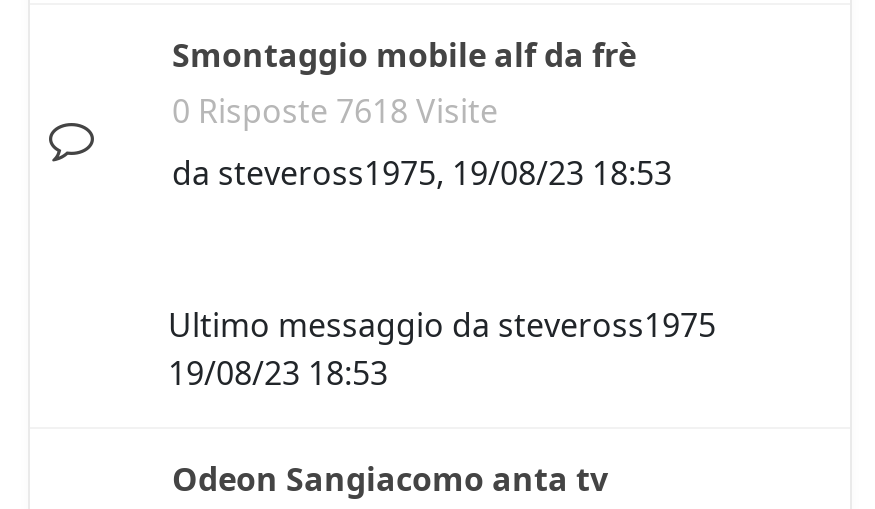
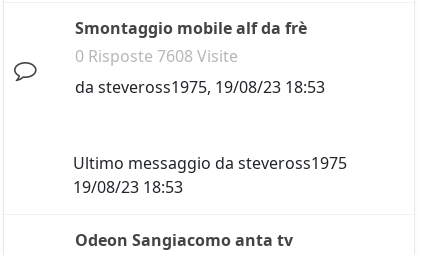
[172,89,498,133] 0 Risposte 7618 Visite -> [75,45,238,67] 0 Risposte 7608 Visite

